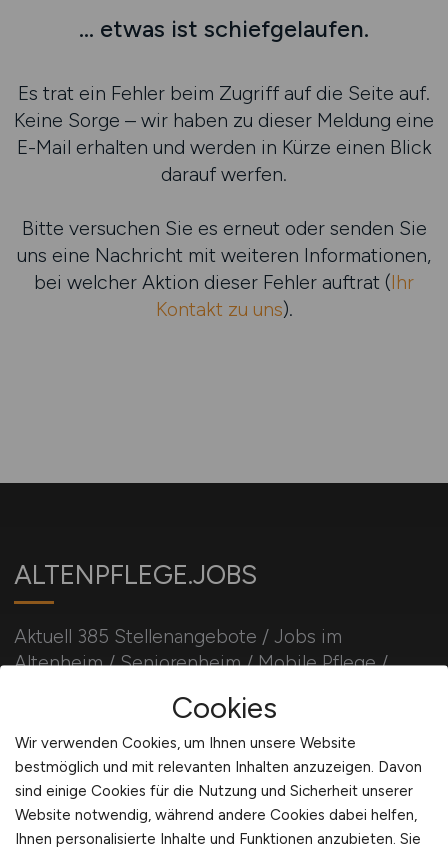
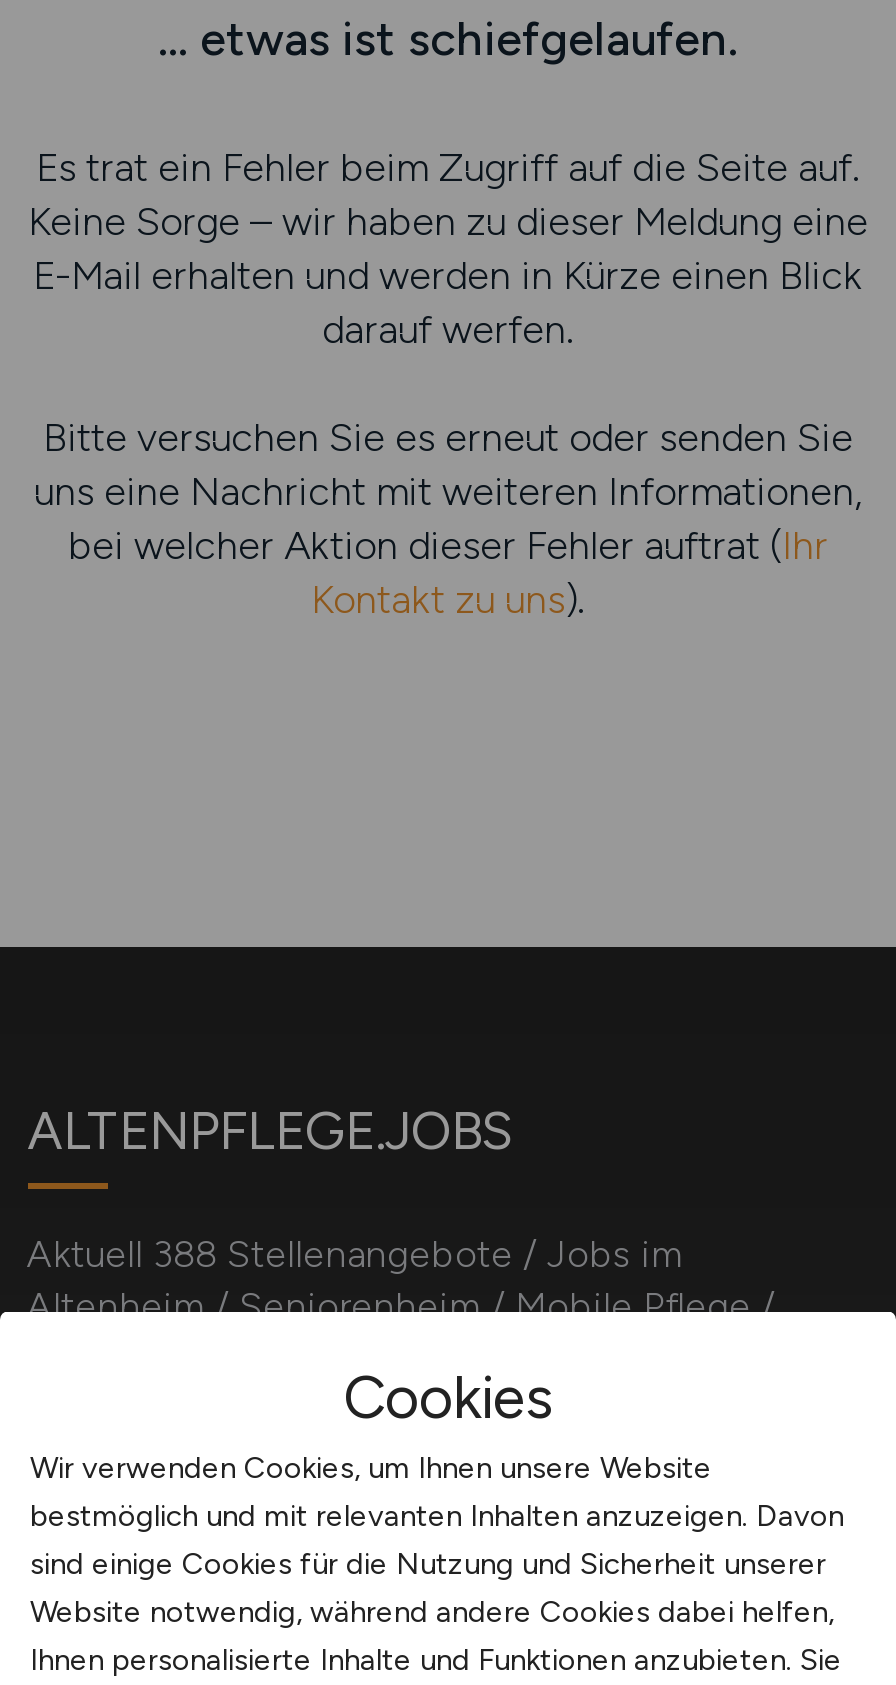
[13,625,341,648] Aktuell 385 Stellenangebote / Jobs im -> [27,1231,683,1277] Aktuell 388 Stellenangebote / Jobs im

